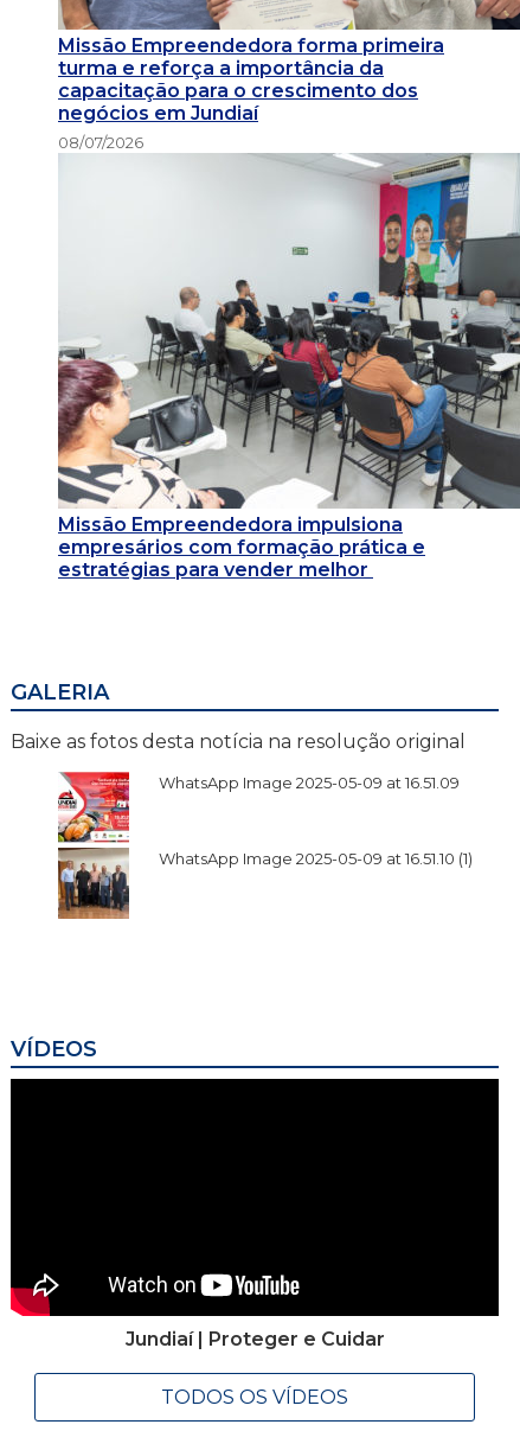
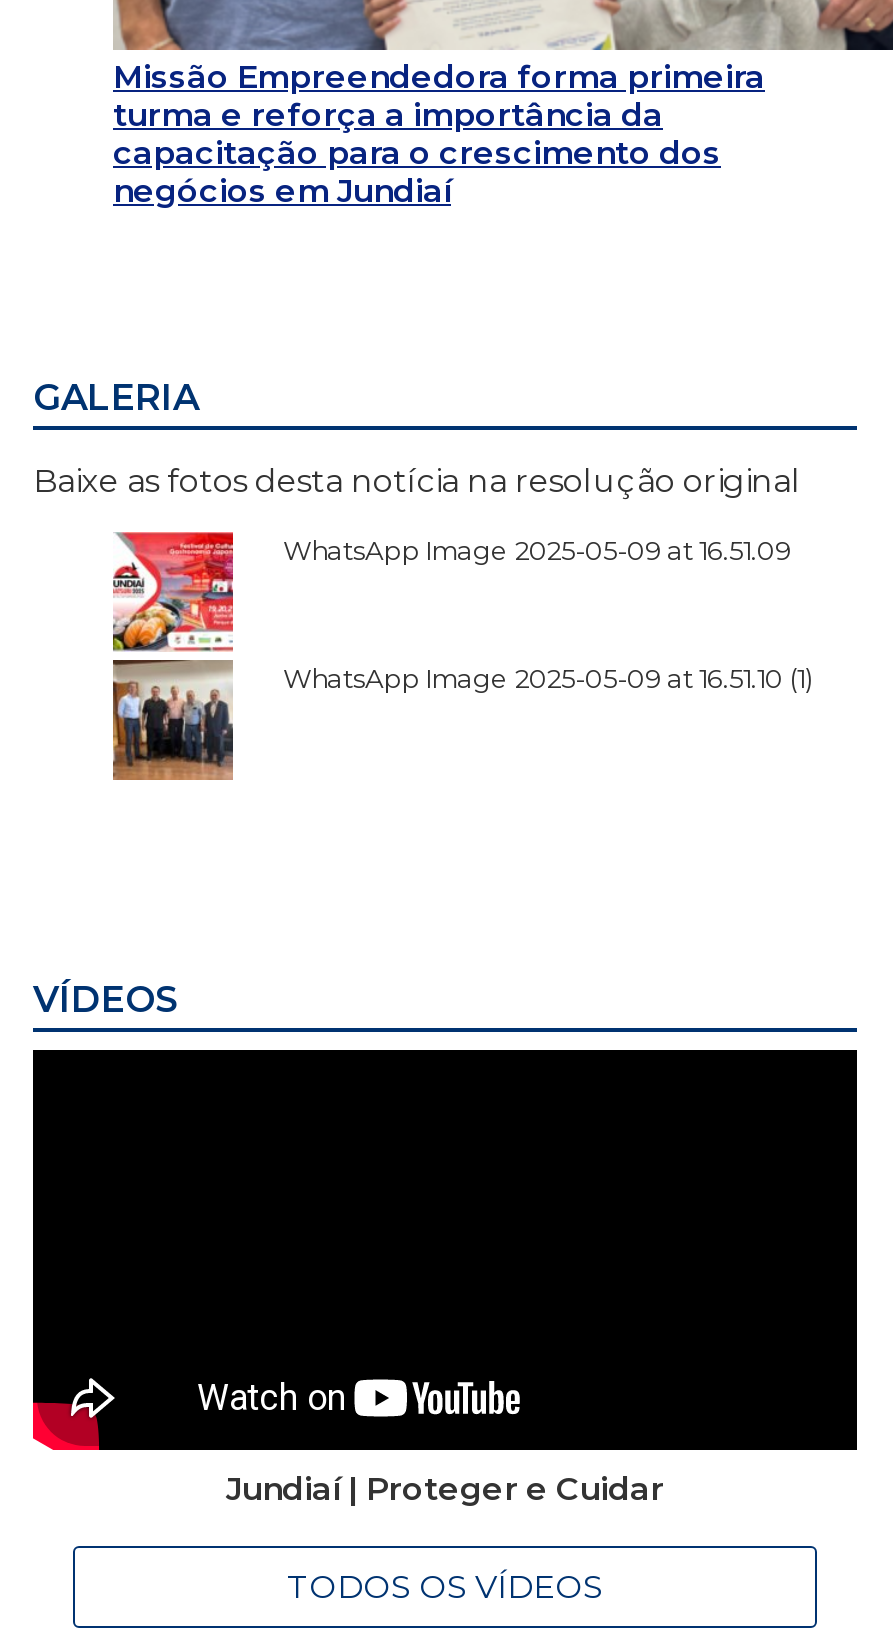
[57,133,516,510] [image] | 08/07/2026 -> none
[58,514,425,581] Missão Empreendedora impulsiona | empresários com formação prática e | estratégias para vender melhor -> none

